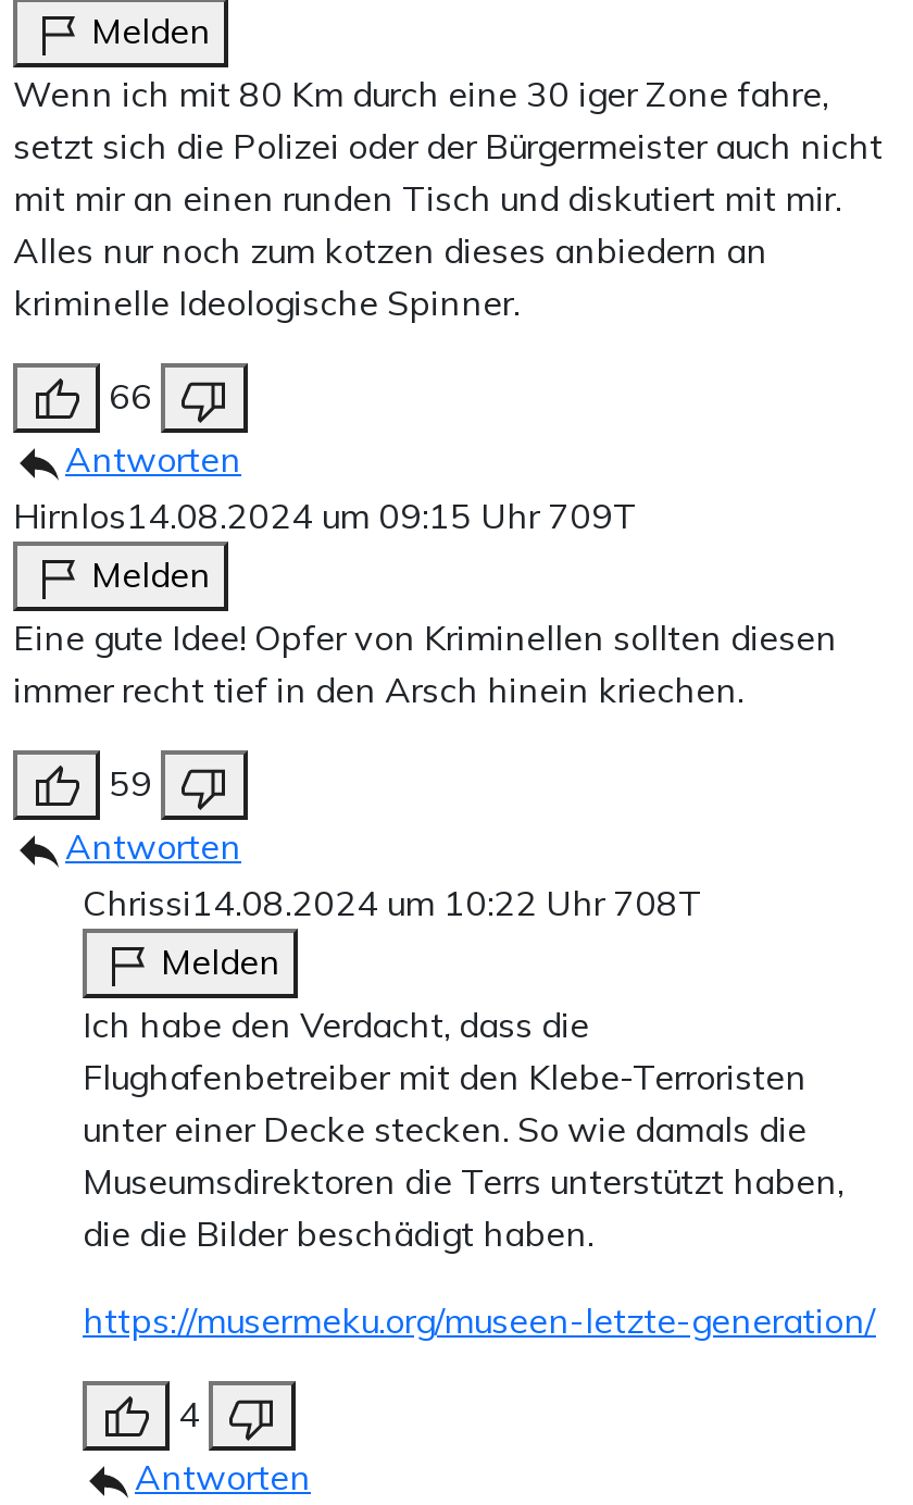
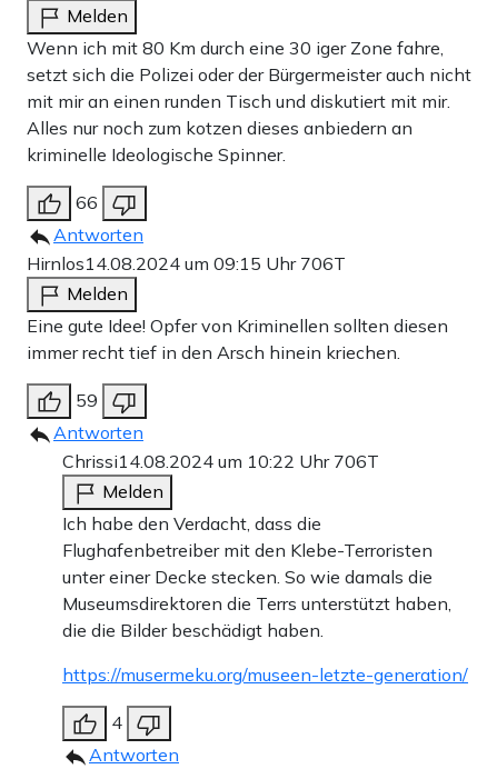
[13,494,637,537] Hirnlos14.08.2024 um 09:15 Uhr 709T -> [27,252,346,274] Hirnlos14.08.2024 um 09:15 Uhr 706T
[83,881,702,924] Chrissi 14.08.2024 um 10:22 Uhr 708T -> [62,450,379,472] Chrissi 14.08.2024 um 10:22 Uhr 706T

